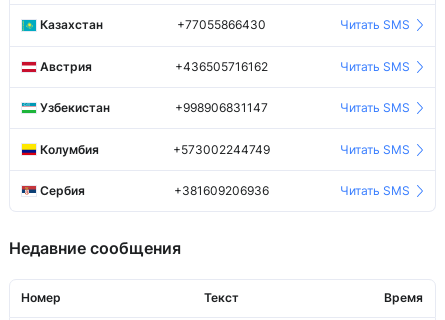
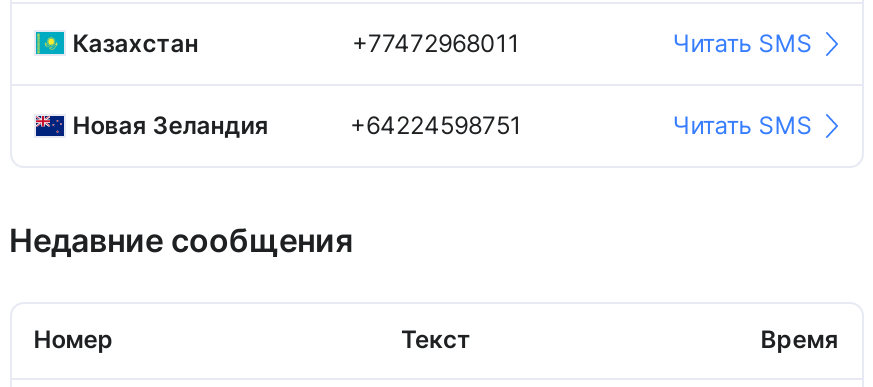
[177,17,266,32] +77055866430 -> [352,27,520,57] +77472968011
[40,59,410,198] Австрия | +436505716162 | Читать SMS | Узбекистан | +998906831147 | Читать SMS | Колумбия | +573002244749 | Читать SMS | Сербия | +381609206936 -> [72,110,522,140] Новая Зеландия | +64224598751

